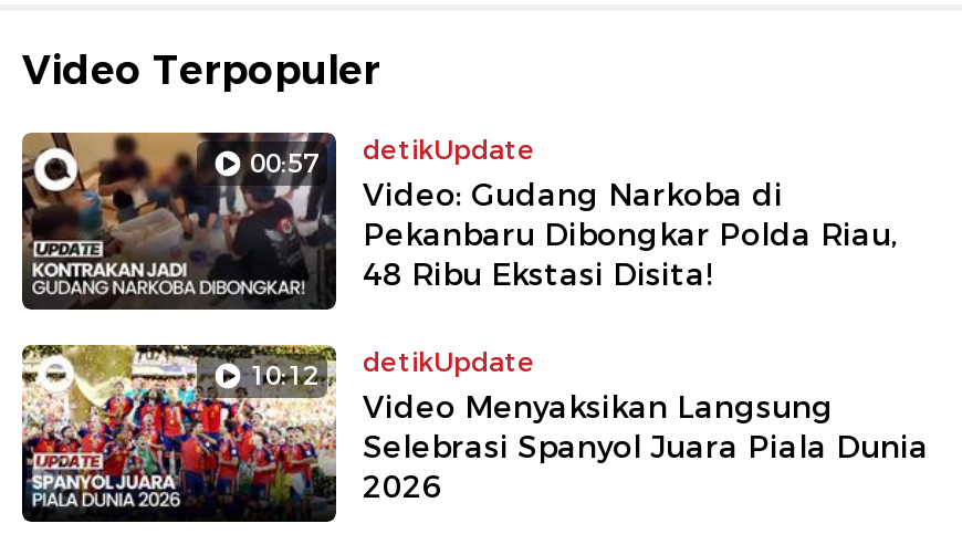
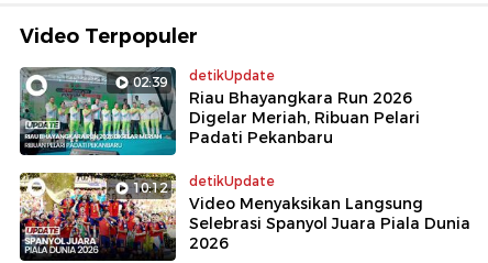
[20,130,535,312] [image] | 00:57 detikUpdate -> [19,66,275,156] [image] | 02:39 detikUpdate
[363,174,898,294] Video: Gudang Narkoba di | Pekanbaru Dibongkar Polda Riau, | 48 Ribu Ekstasi Disita! -> [189,88,420,147] Riau Bhayangkara Run 2026 | Digelar Meriah, Ribuan Pelari | Padati Pekanbaru

